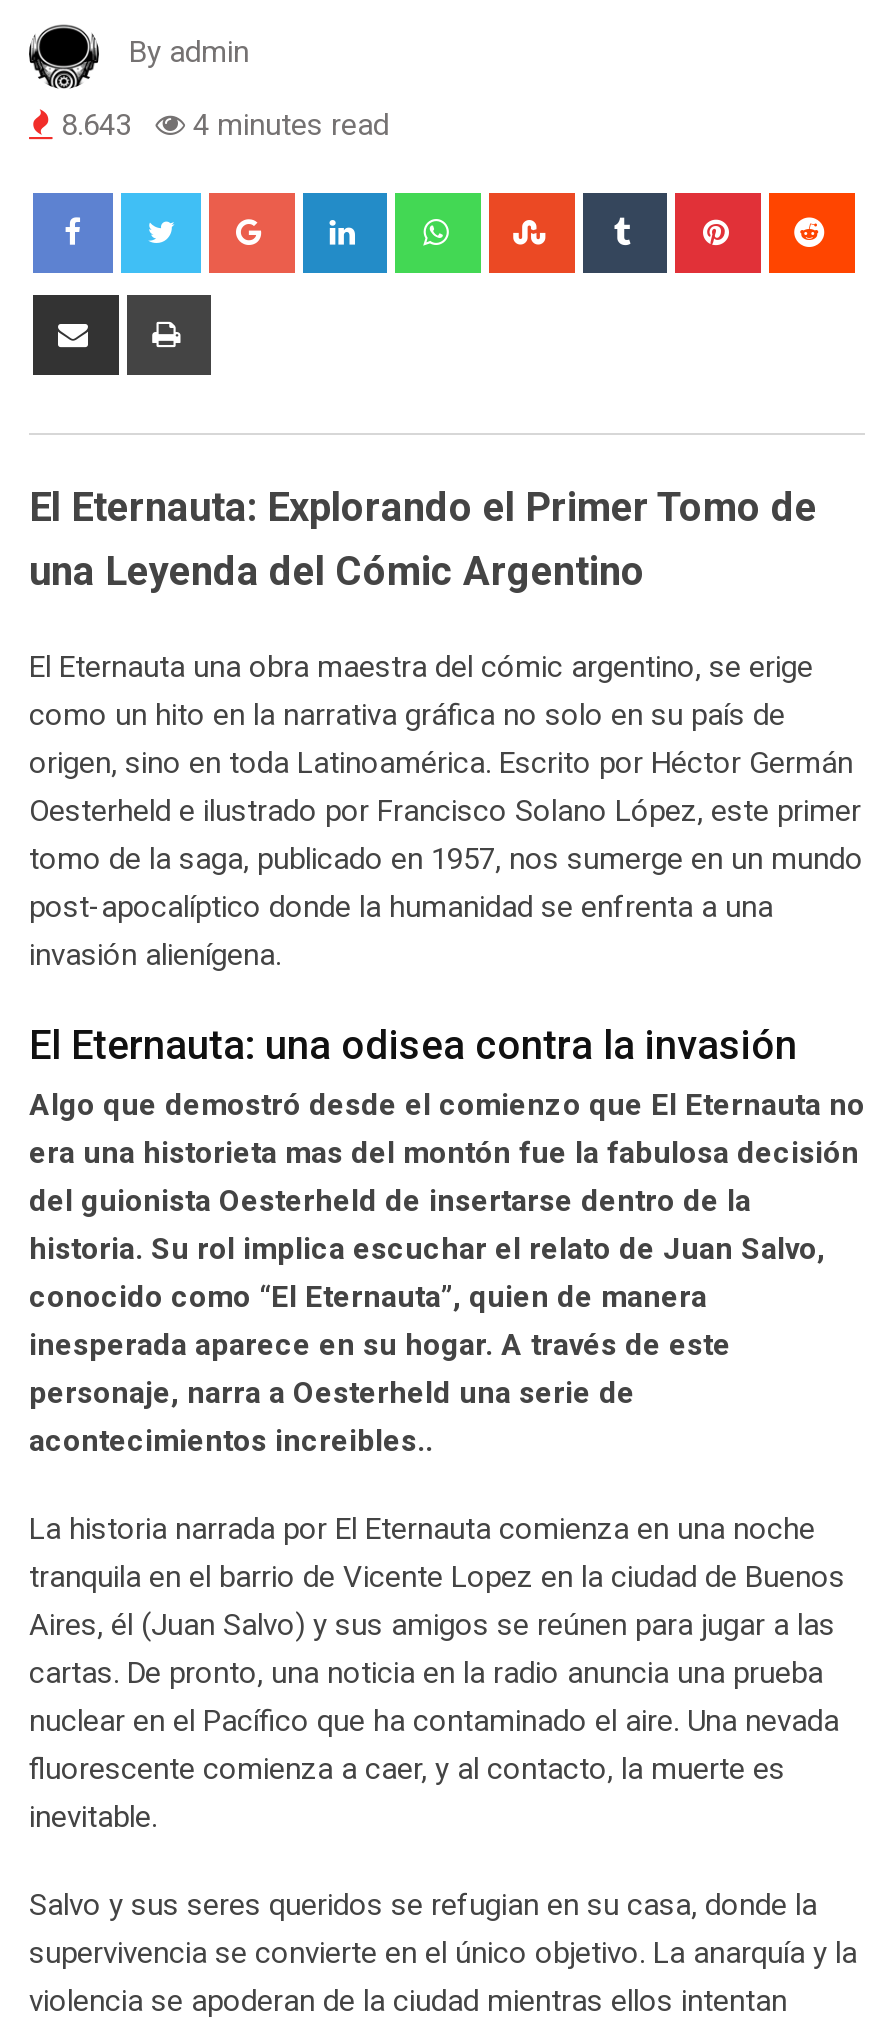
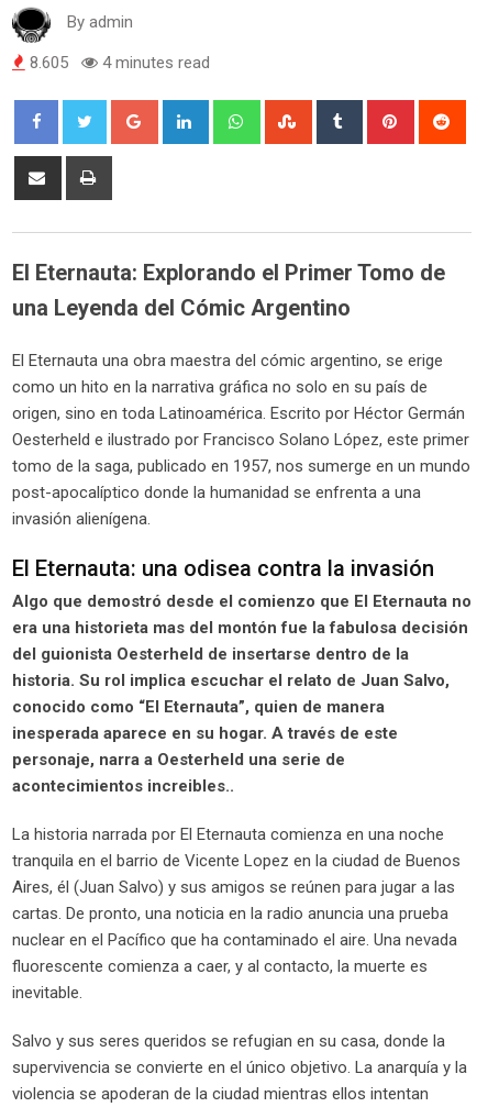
[53,106,389,142] 8.643 4 minutes read -> [25,52,210,72] 8.605 4 minutes read

